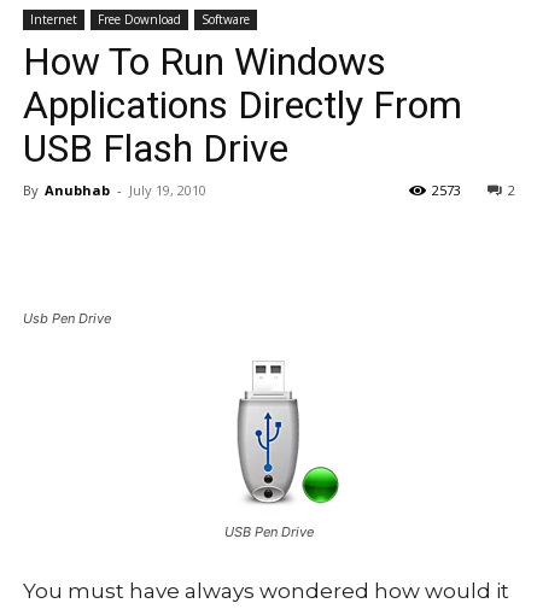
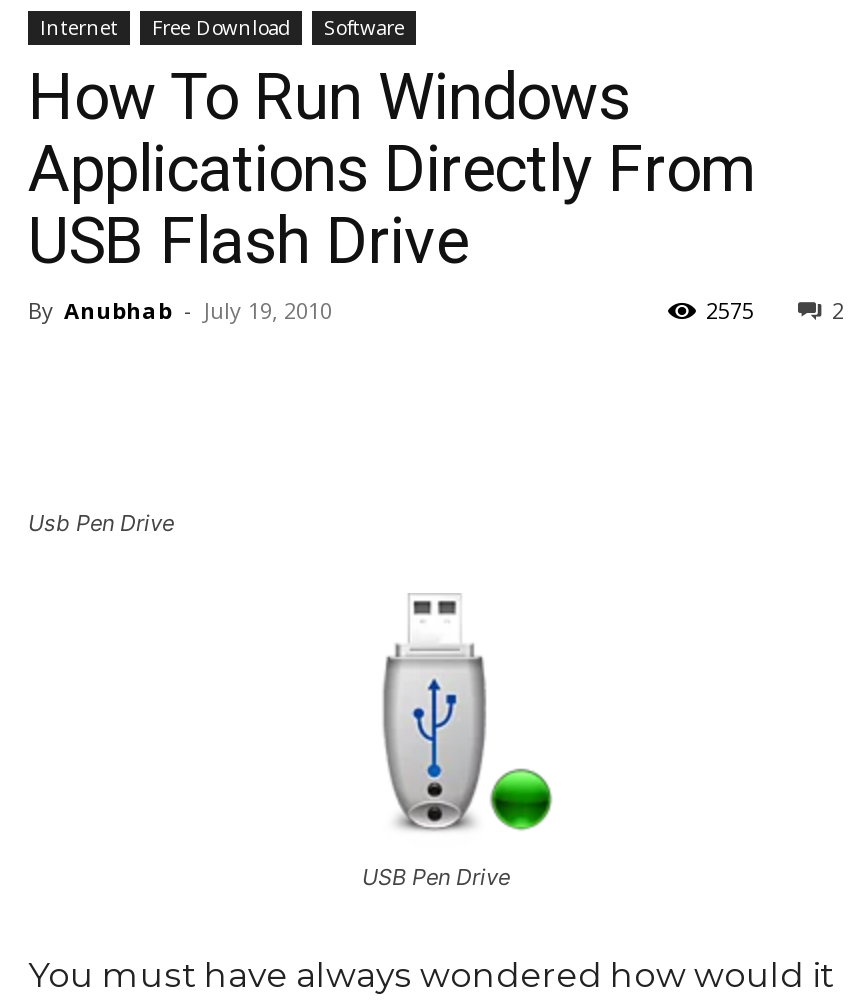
[432,181,461,199] 2573 -> [706,294,754,324] 2575

